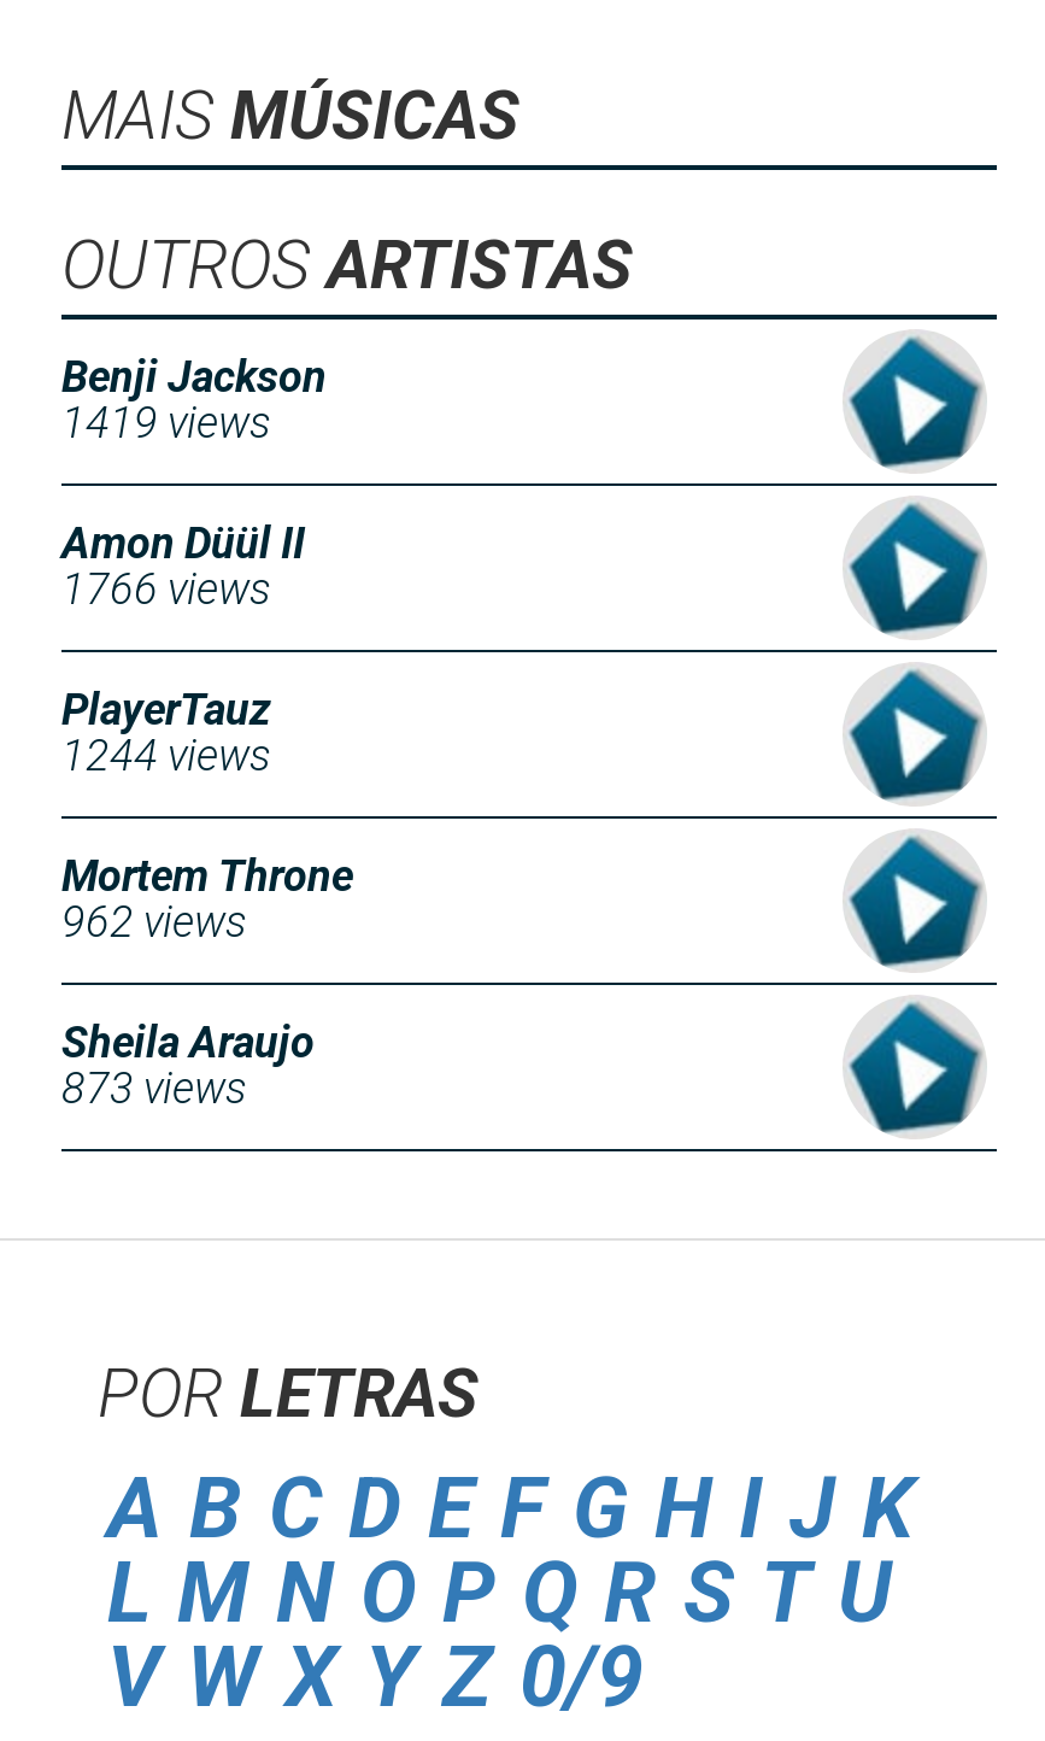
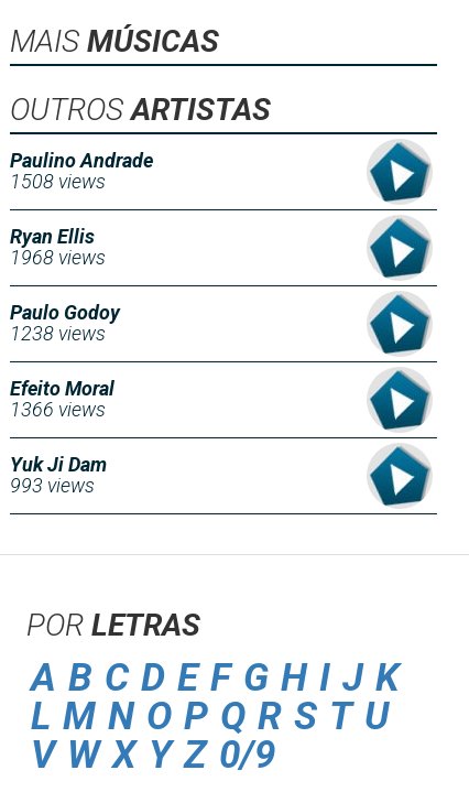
[61,350,327,446] Benji Jackson | 1419 views -> [10,148,153,192] Paulino Andrade | 1508 views
[61,516,305,612] Amon Düül II | 1766 views -> [10,224,106,268] Ryan Ellis | 1968 views
[61,682,271,779] PlayerTauz | 1244 views -> [10,300,120,344] Paulo Godoy | 1238 views
[61,849,353,945] Mortem Throne | 962 views -> [10,376,114,420] Efeito Moral | 1366 views
[61,1015,315,1112] Sheila Araujo | 873 views -> [10,452,107,496] Yuk Ji Dam | 993 views

